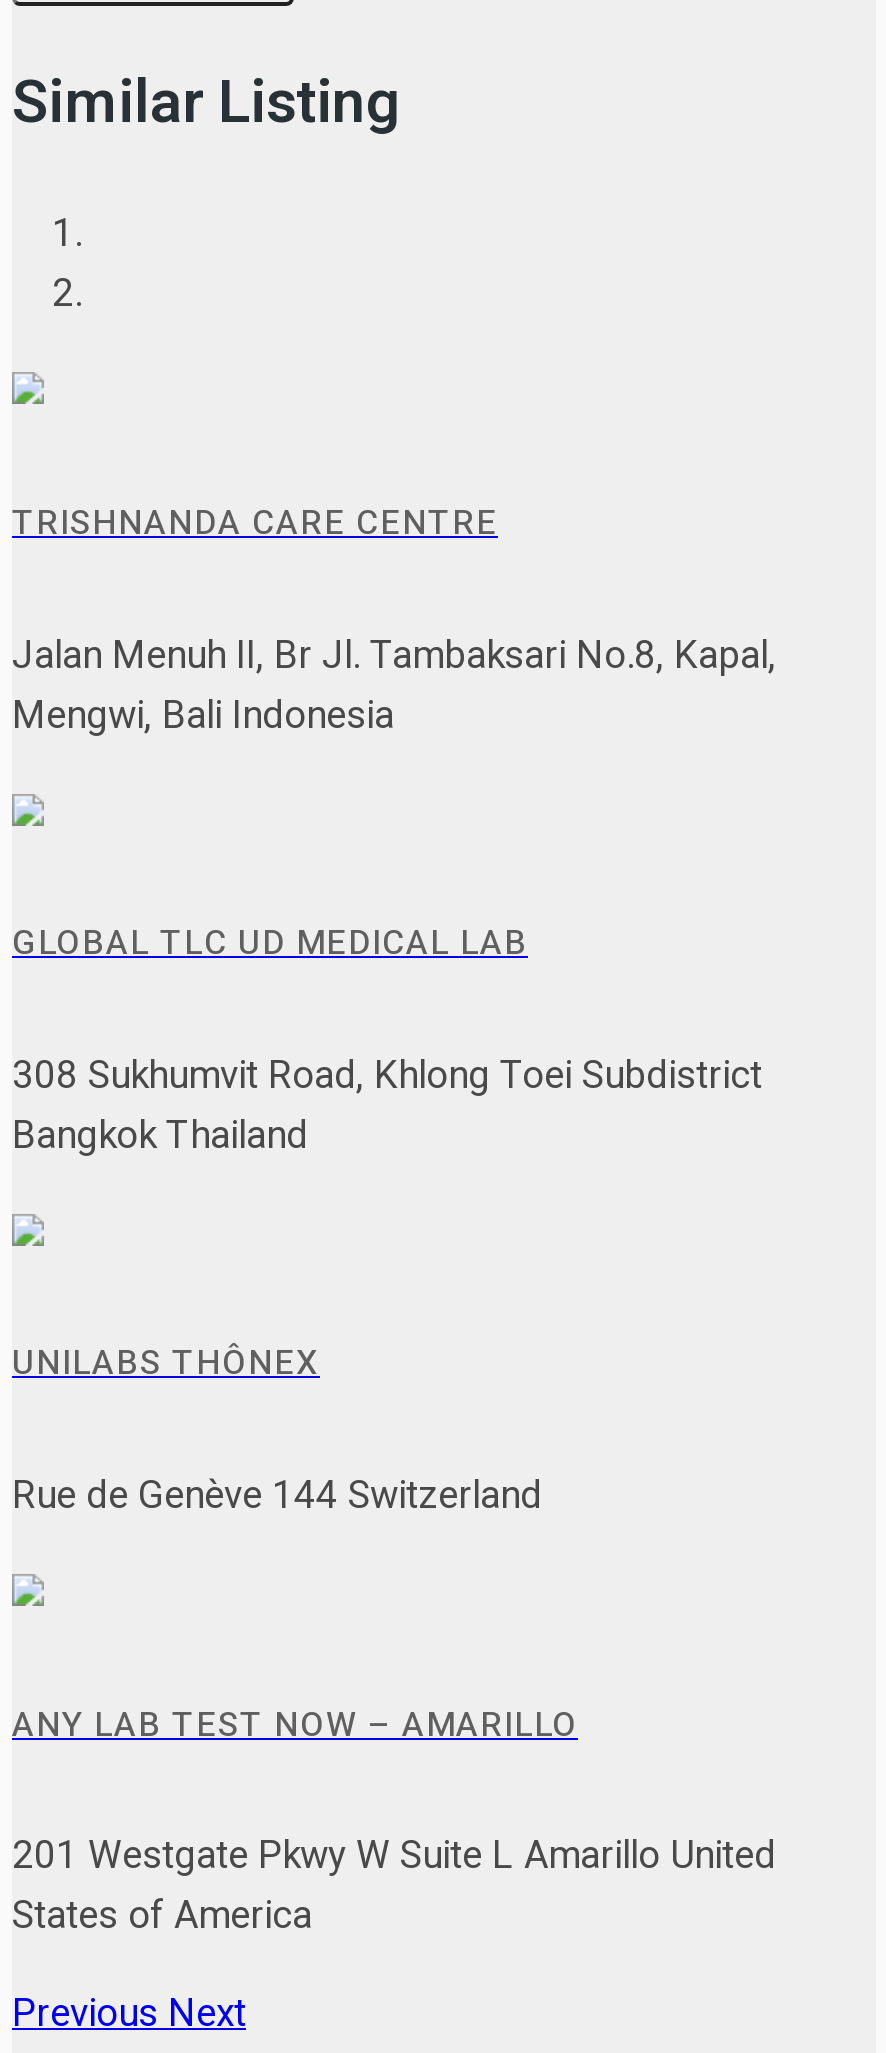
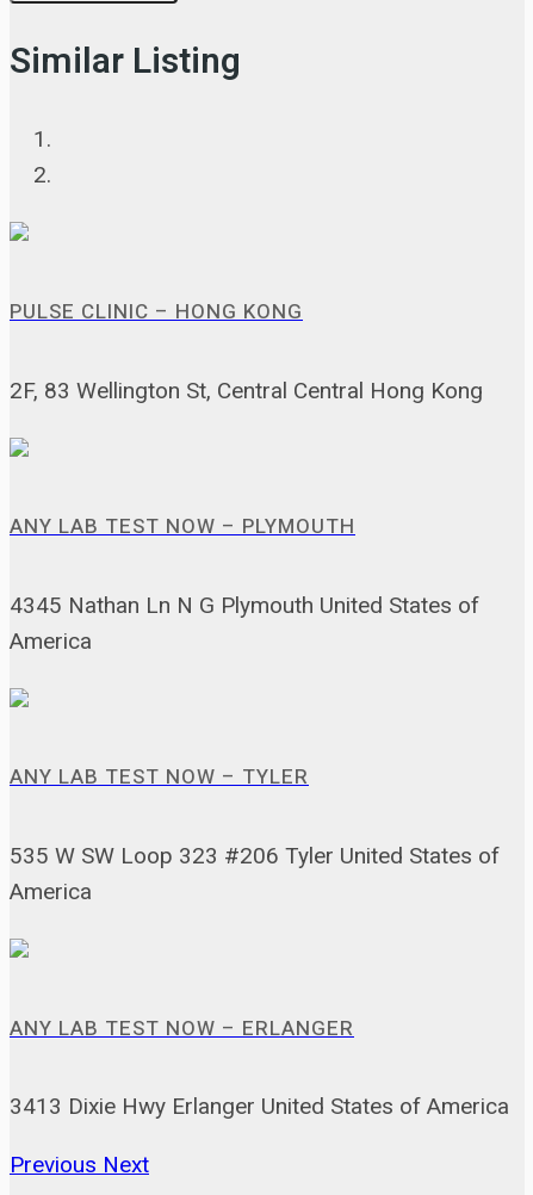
[12,498,498,548] TRISHNANDA CARE CENTRE -> [10,297,303,327] PULSE CLINIC – HONG KONG
[12,631,776,737] Jalan Menuh II, Br Jl. Tambaksari No.8, Kapal, | Mengwi, Bali Indonesia -> [10,376,483,404] 2F, 83 Wellington St, Central Central Hong Kong
[12,918,528,968] GLOBAL TLC UD MEDICAL LAB -> [10,512,355,542] ANY LAB TEST NOW – PLYMOUTH
[12,1051,762,1157] 308 Sukhumvit Road, Khlong Toei Subdistrict | Bangkok Thailand -> [10,591,479,654] 4345 Nathan Ln N G Plymouth United States of | America
[12,1339,320,1389] UNILABS THÔNEX -> [10,762,309,792] ANY LAB TEST NOW – TYLER
[12,1472,542,1518] Rue de Genève 144 Switzerland -> [10,842,500,905] 535 W SW Loop 323 #206 Tyler United States of | America
[12,1699,578,1749] ANY LAB TEST NOW – AMARILLO -> [10,1013,354,1043] ANY LAB TEST NOW – ERLANGER
[12,1832,776,1938] 201 Westgate Pkwy W Suite L Amarillo United | States of America -> [10,1093,509,1120] 3413 Dixie Hwy Erlanger United States of America

